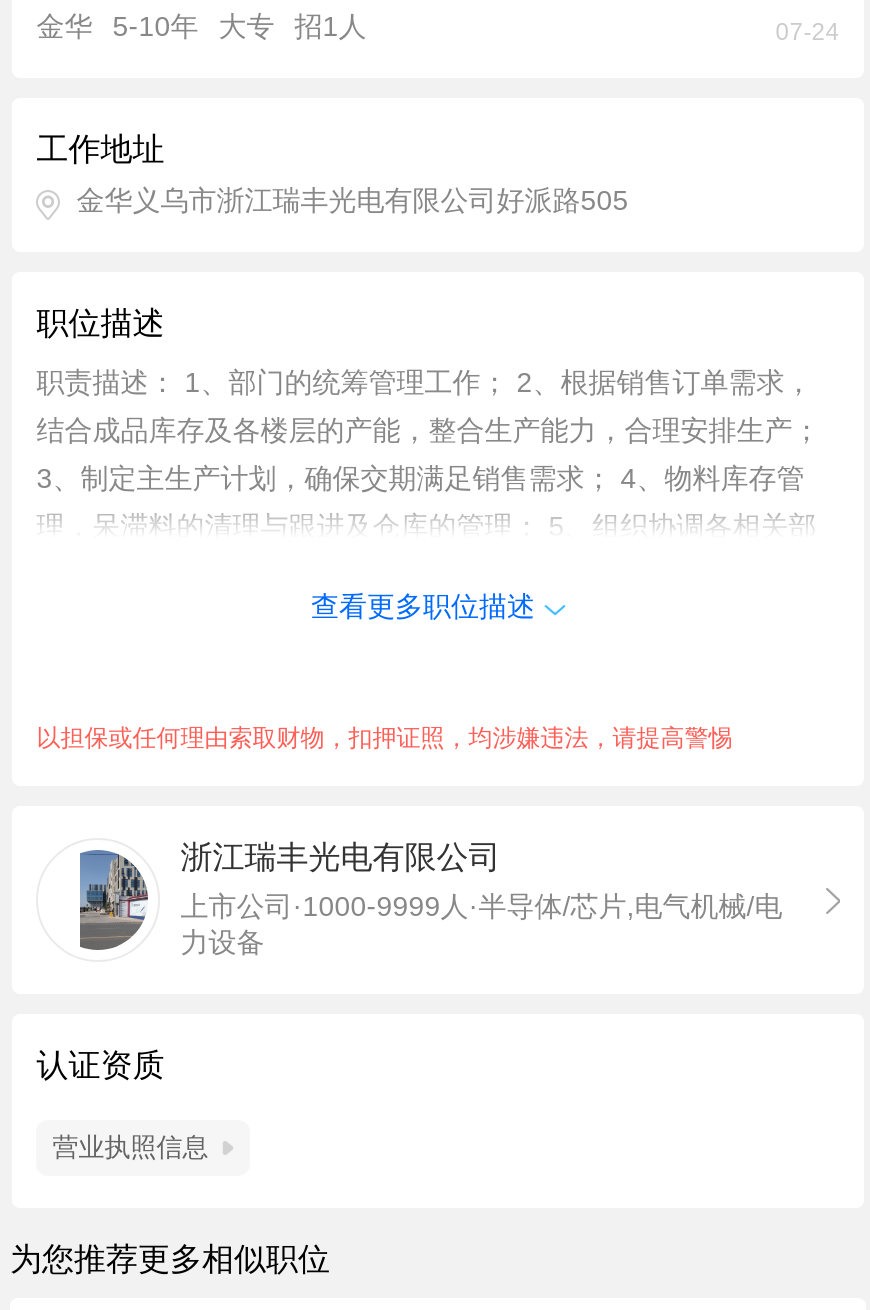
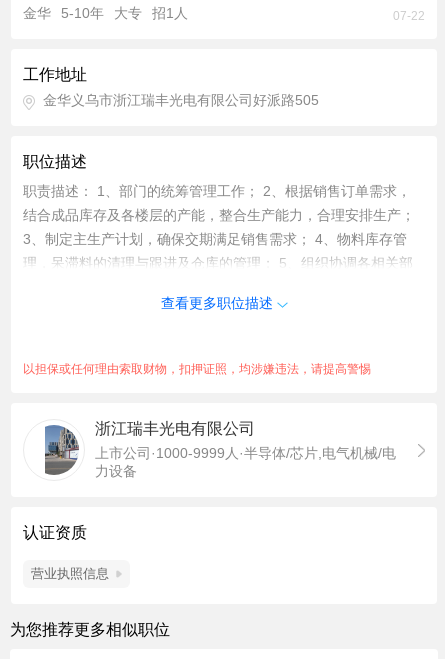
[776,18,840,46] 07-24 -> [393,9,425,23] 07-22

